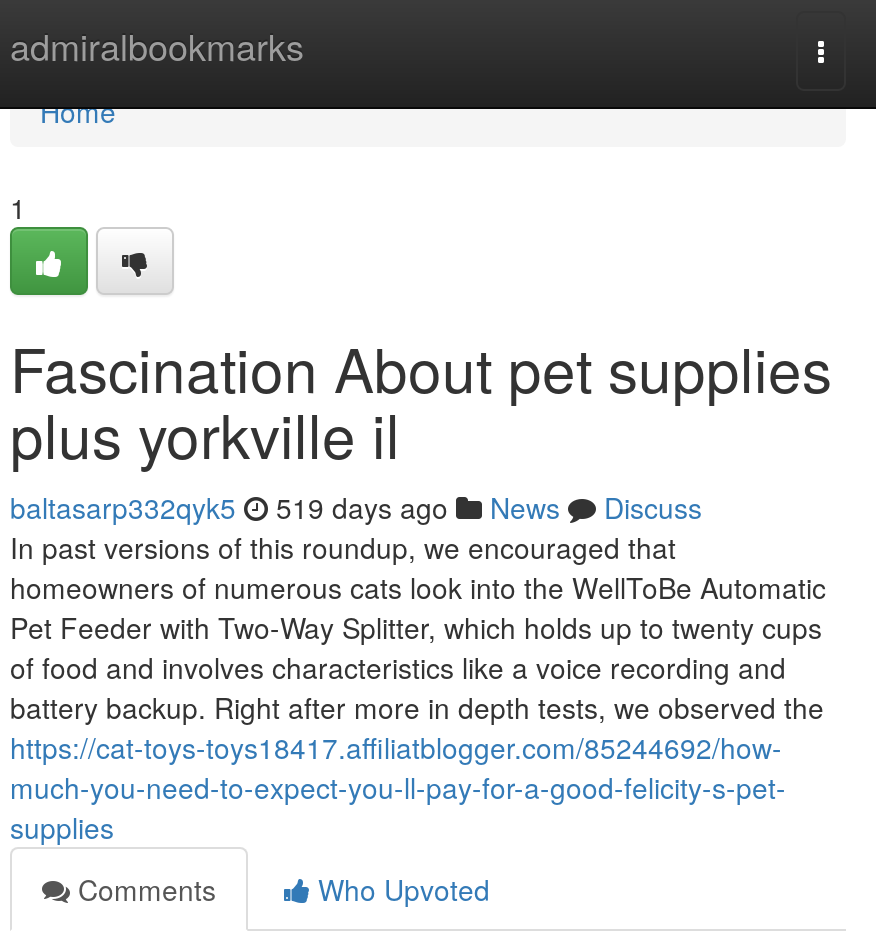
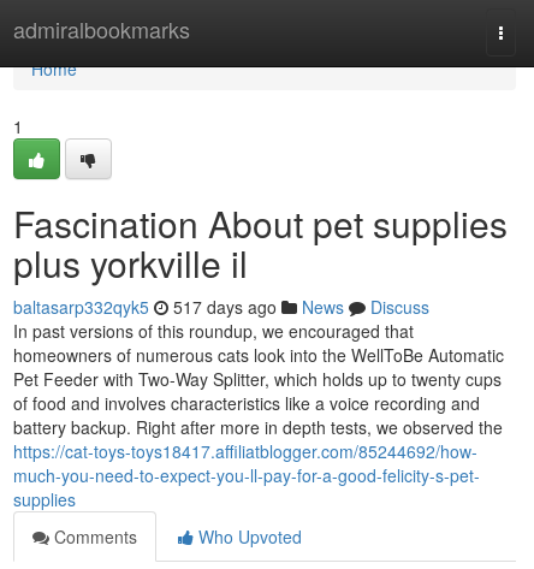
[10,487,702,527] baltasarp332qyk5 519 days ago News Discuss -> [13,295,429,319] baltasarp332qyk5 517 days ago News Discuss

